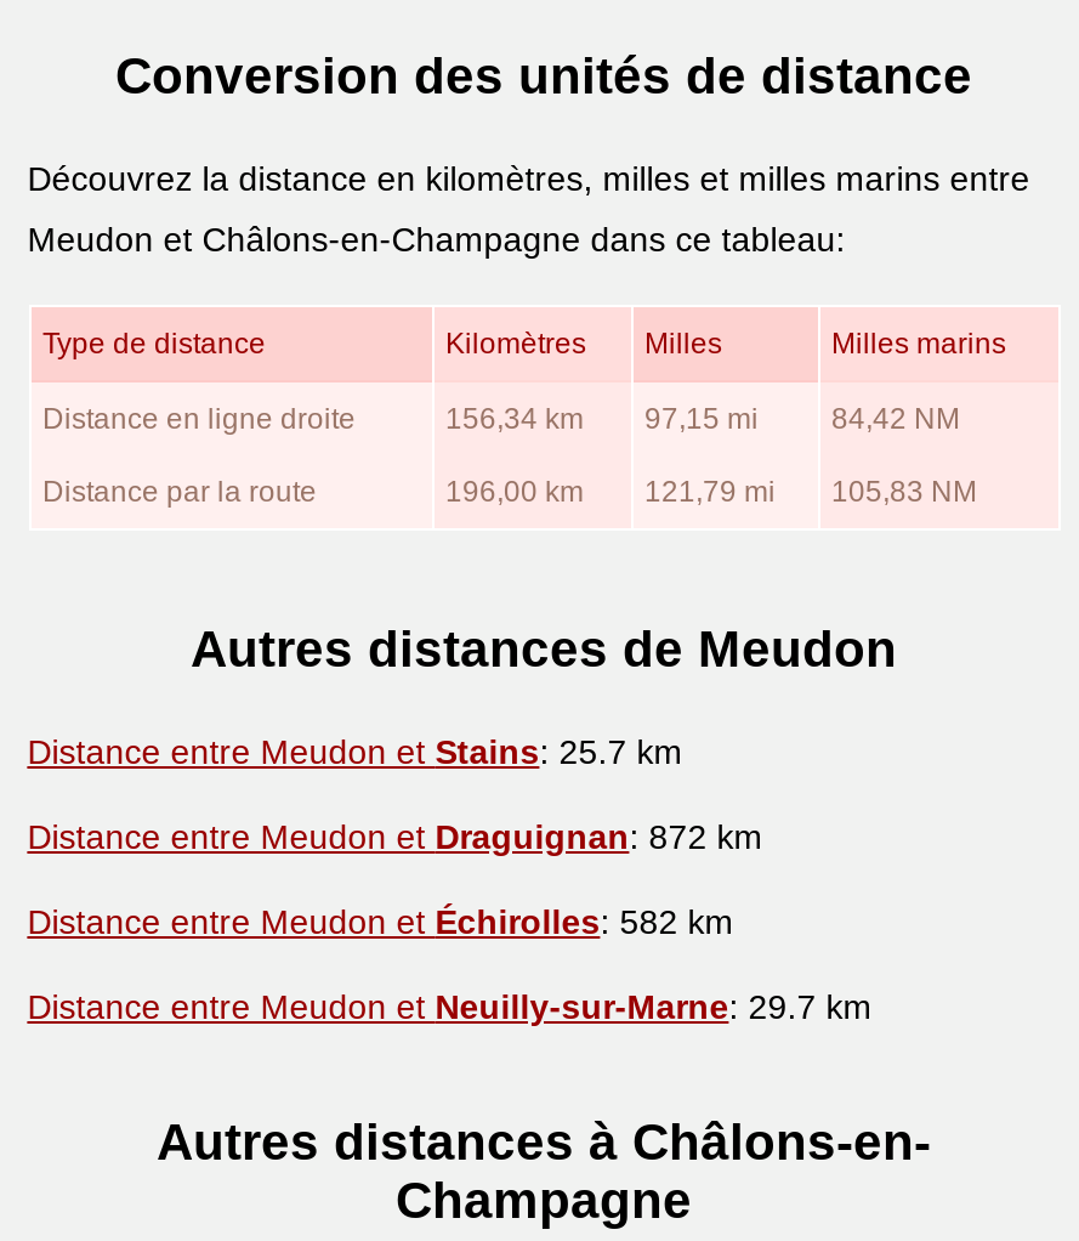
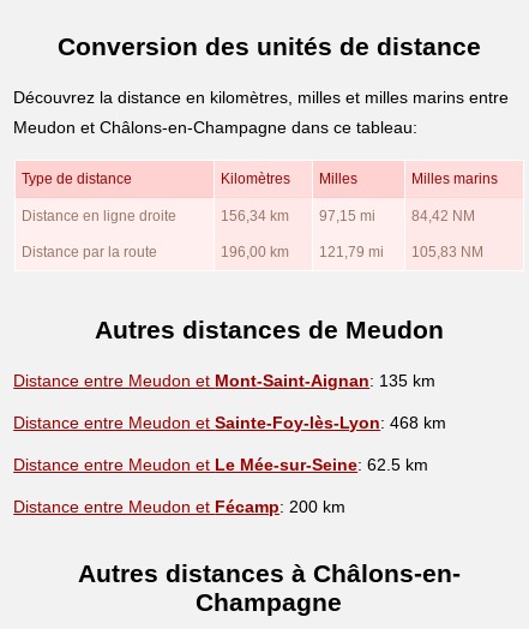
[27,731,683,770] Distance entre Meudon et Stains: 25.7 km -> [13,370,436,390] Distance entre Meudon et Mont-Saint-Aignan: 135 km
[27,816,763,855] Distance entre Meudon et Draguignan: 872 km -> [13,412,446,432] Distance entre Meudon et Sainte-Foy-lès-Lyon: 468 km
[27,901,734,940] Distance entre Meudon et Échirolles: 582 km -> [13,454,428,474] Distance entre Meudon et Le Mée-sur-Seine: 62.5 km
[27,986,872,1025] Distance entre Meudon et Neuilly-sur-Marne: 29.7 km -> [13,496,346,516] Distance entre Meudon et Fécamp: 200 km

